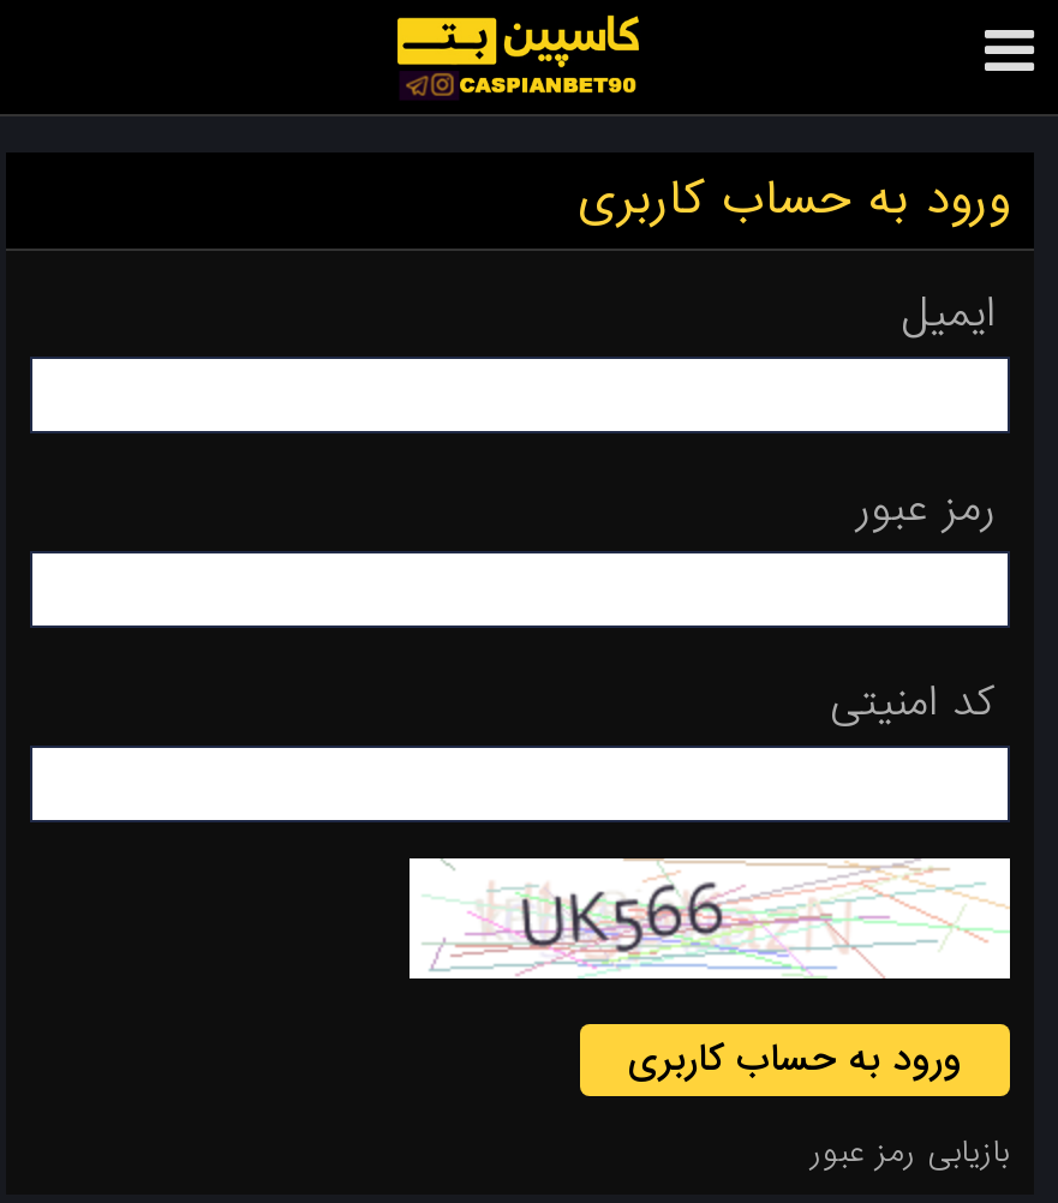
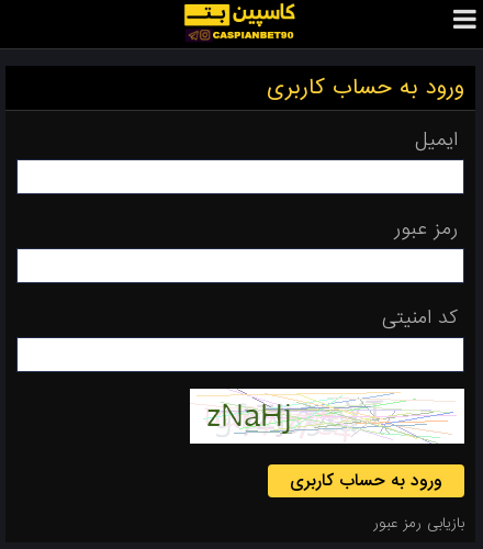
[431,858,1003,971] [image] -> [205,389,452,442] [image]

